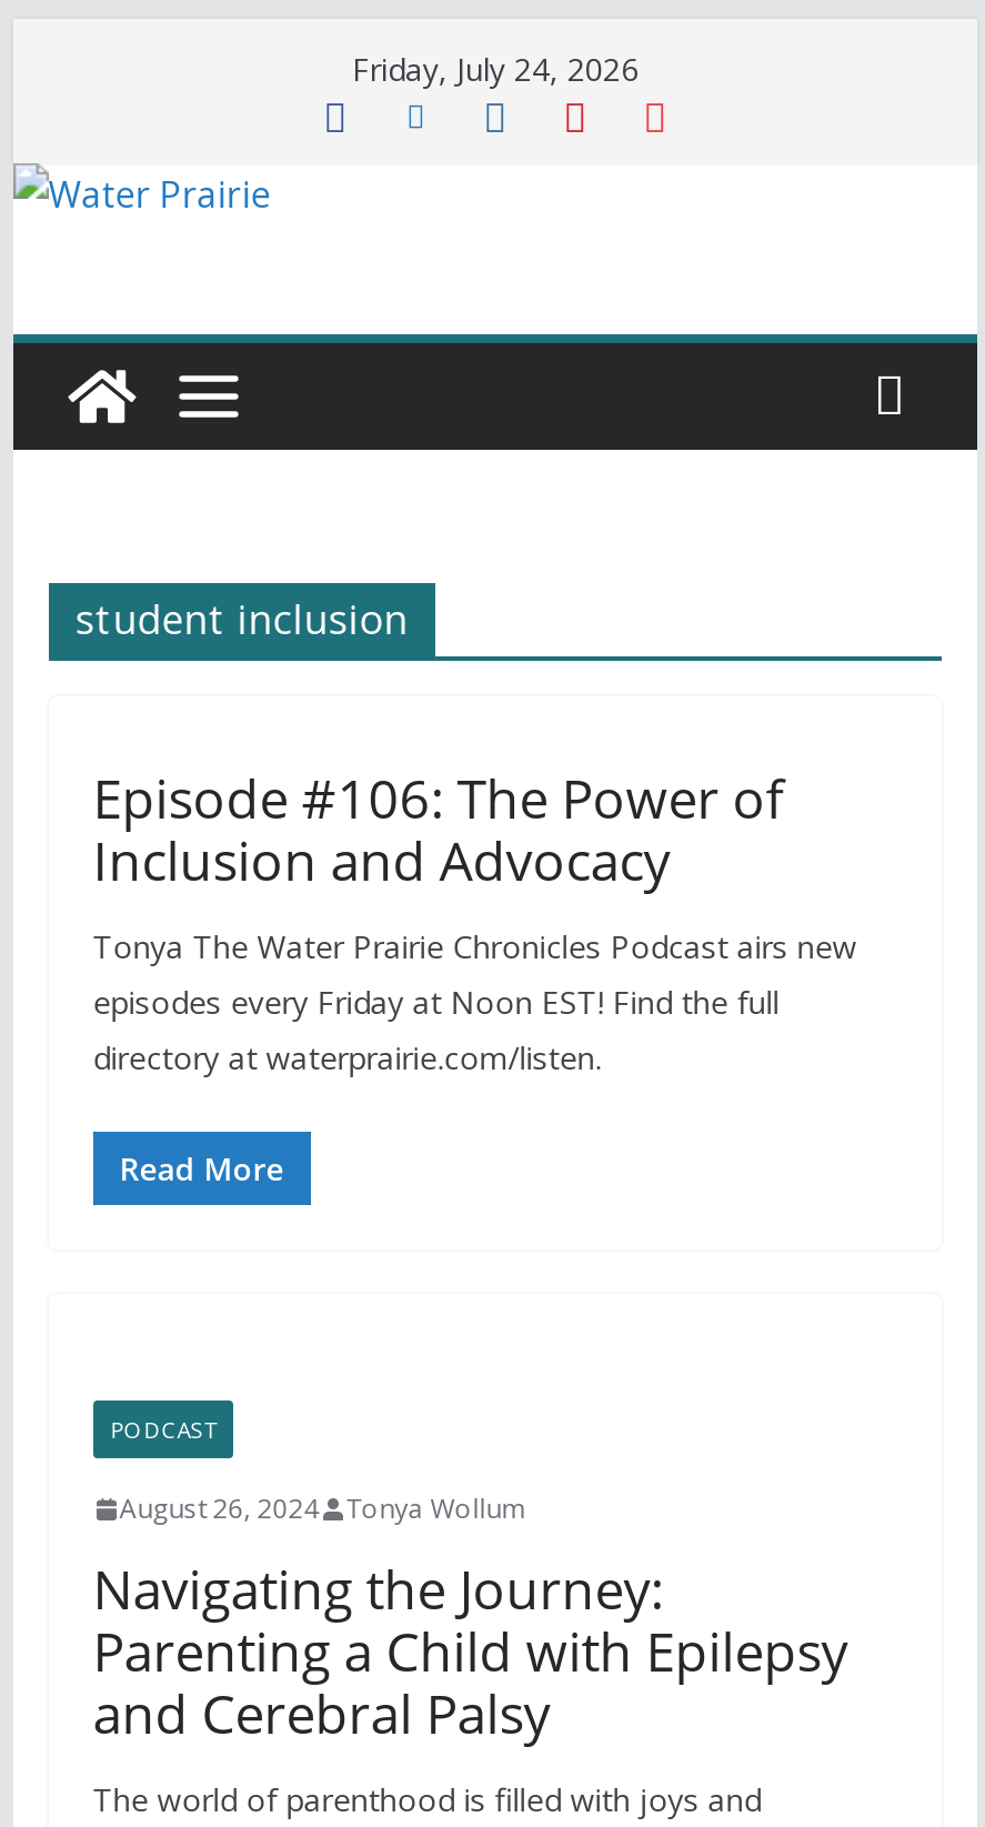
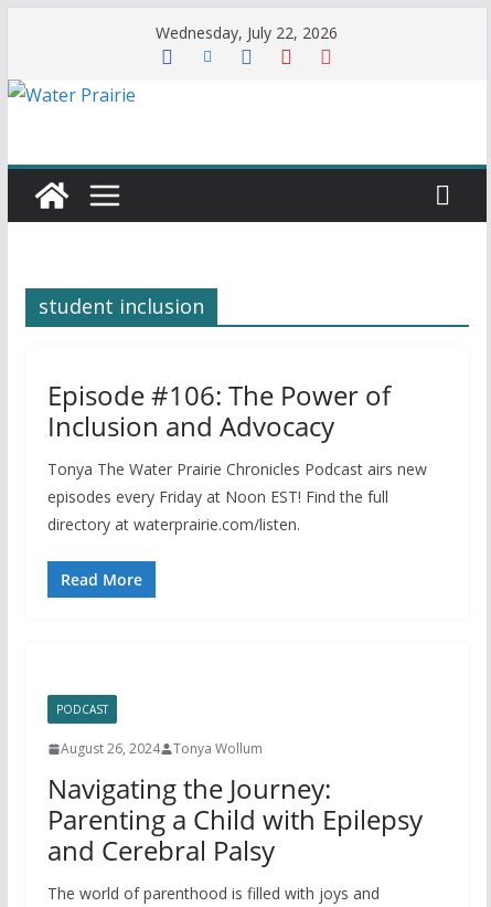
[352,48,639,90] Friday, July 24, 2026 -> [156,22,338,43] Wednesday, July 22, 2026

